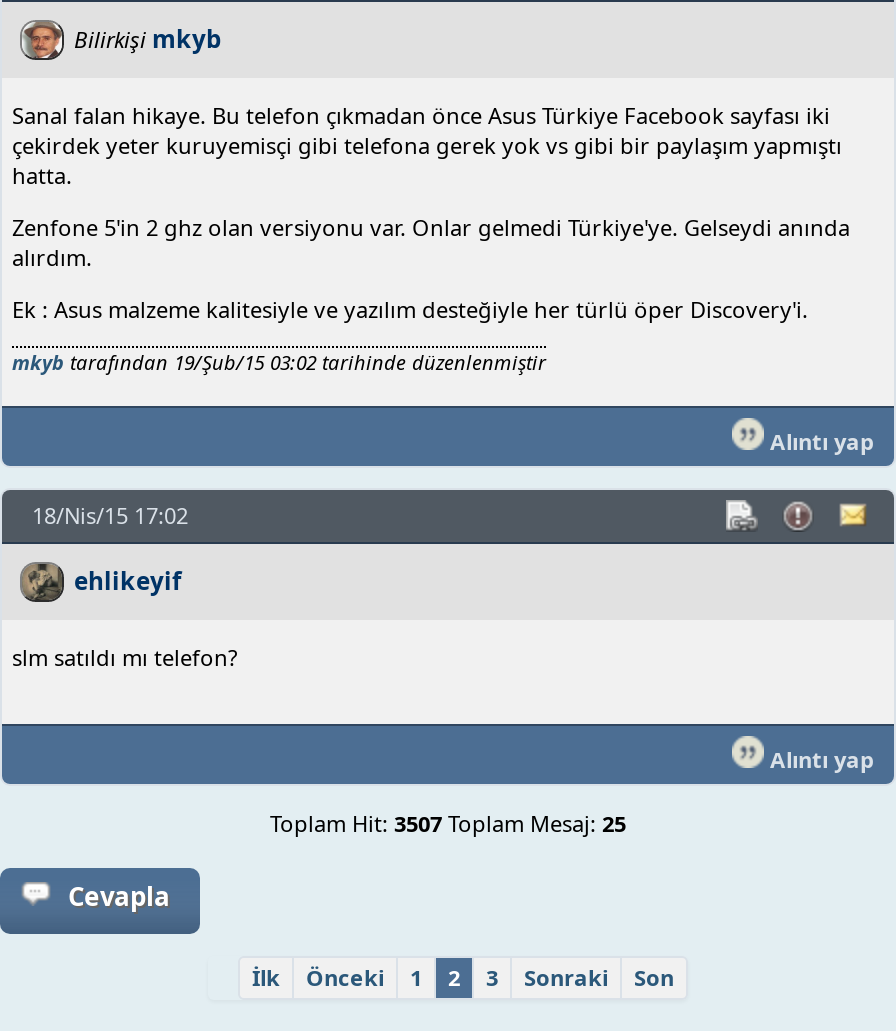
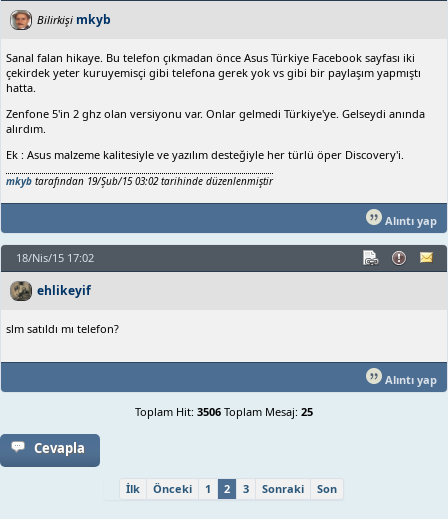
[270,808,626,838] Toplam Hit: 3507 Toplam Mesaj: 25 -> [135,404,313,419] Toplam Hit: 3506 Toplam Mesaj: 25

